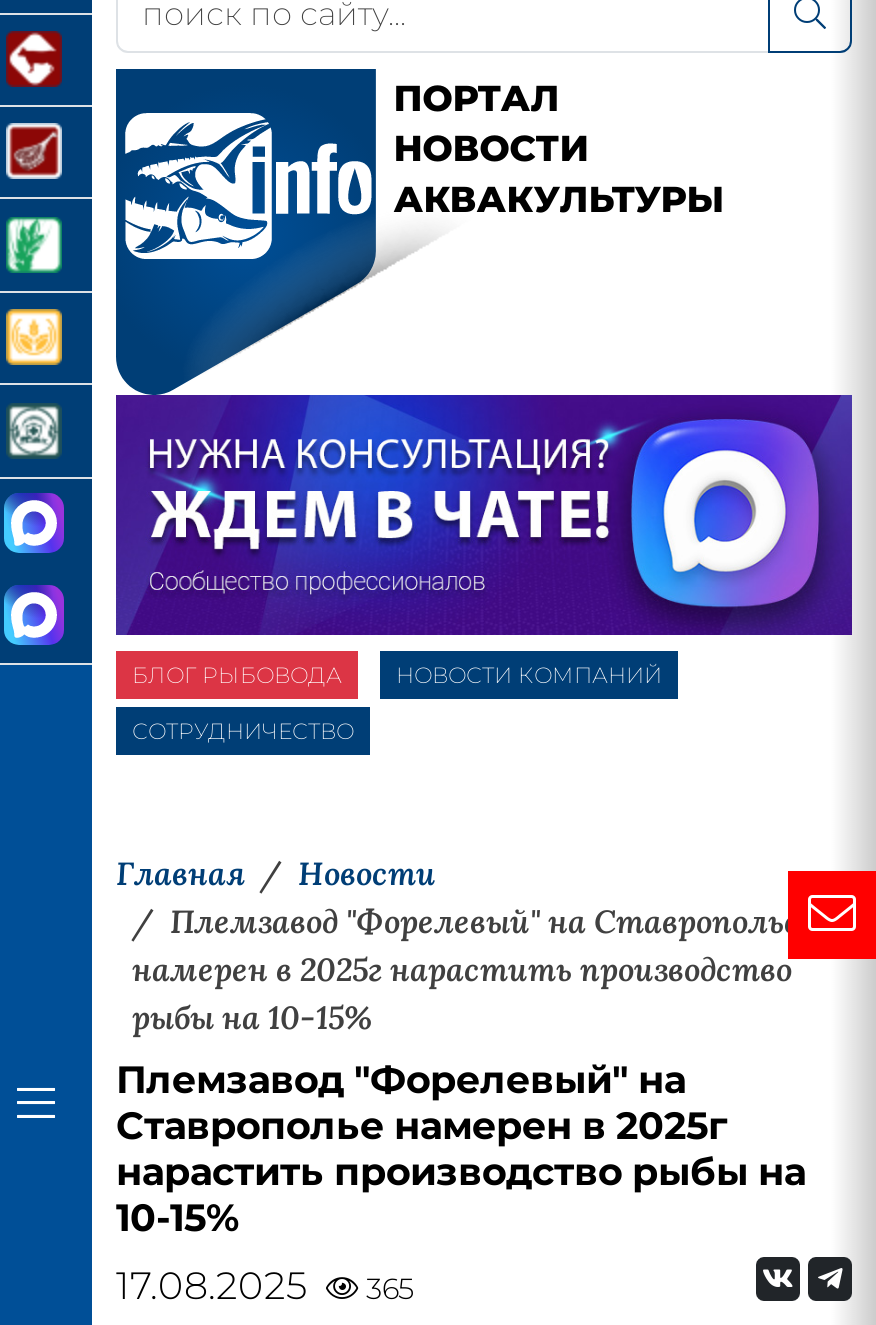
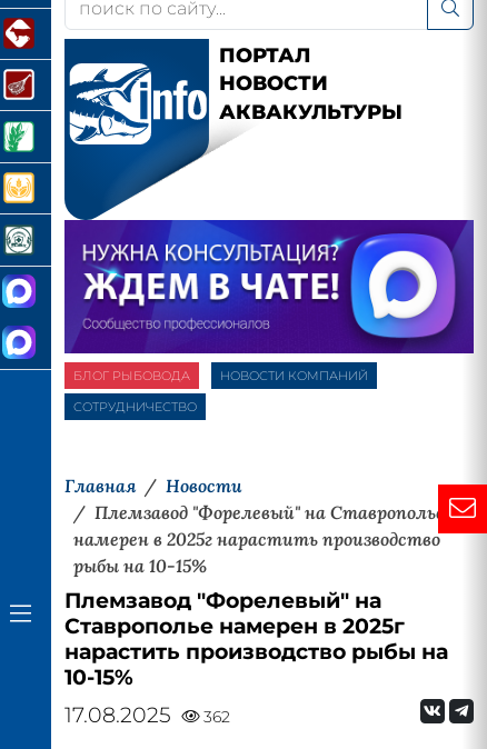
[116,1261,414,1309] 17.08.2025 365 -> [64,701,230,728] 17.08.2025 362

